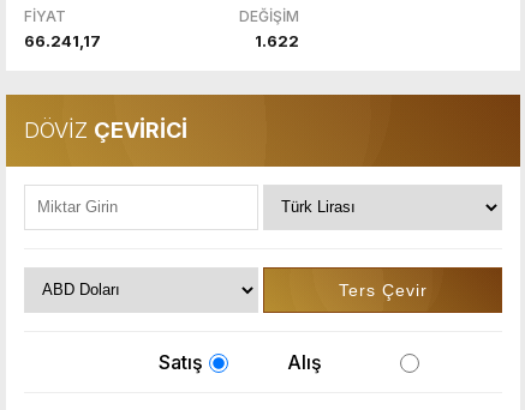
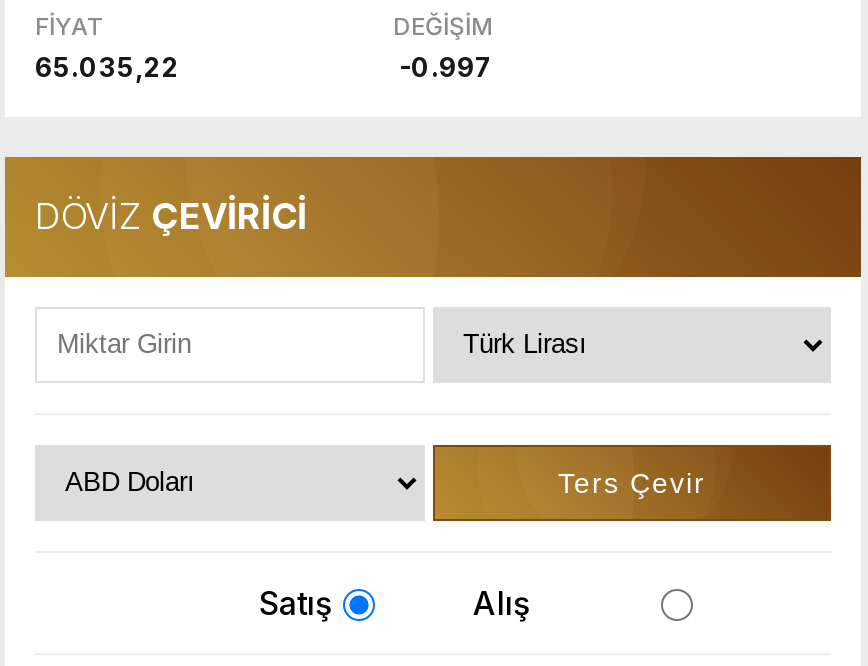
[24,31,101,50] 66.241,17 -> [35,51,179,83] 65.035,22
[255,31,299,50] 1.622 -> [399,51,493,83] -0.997

